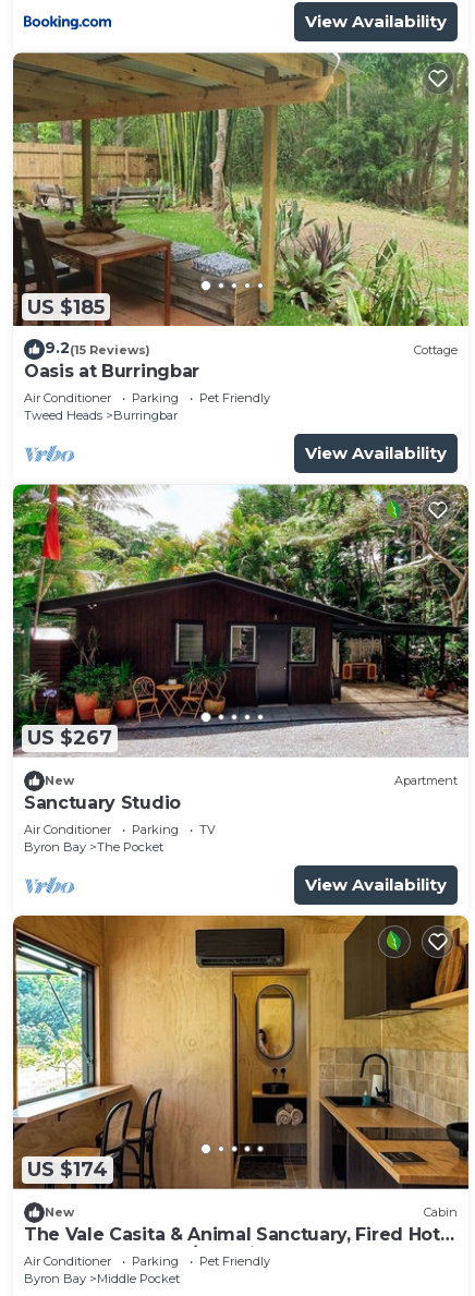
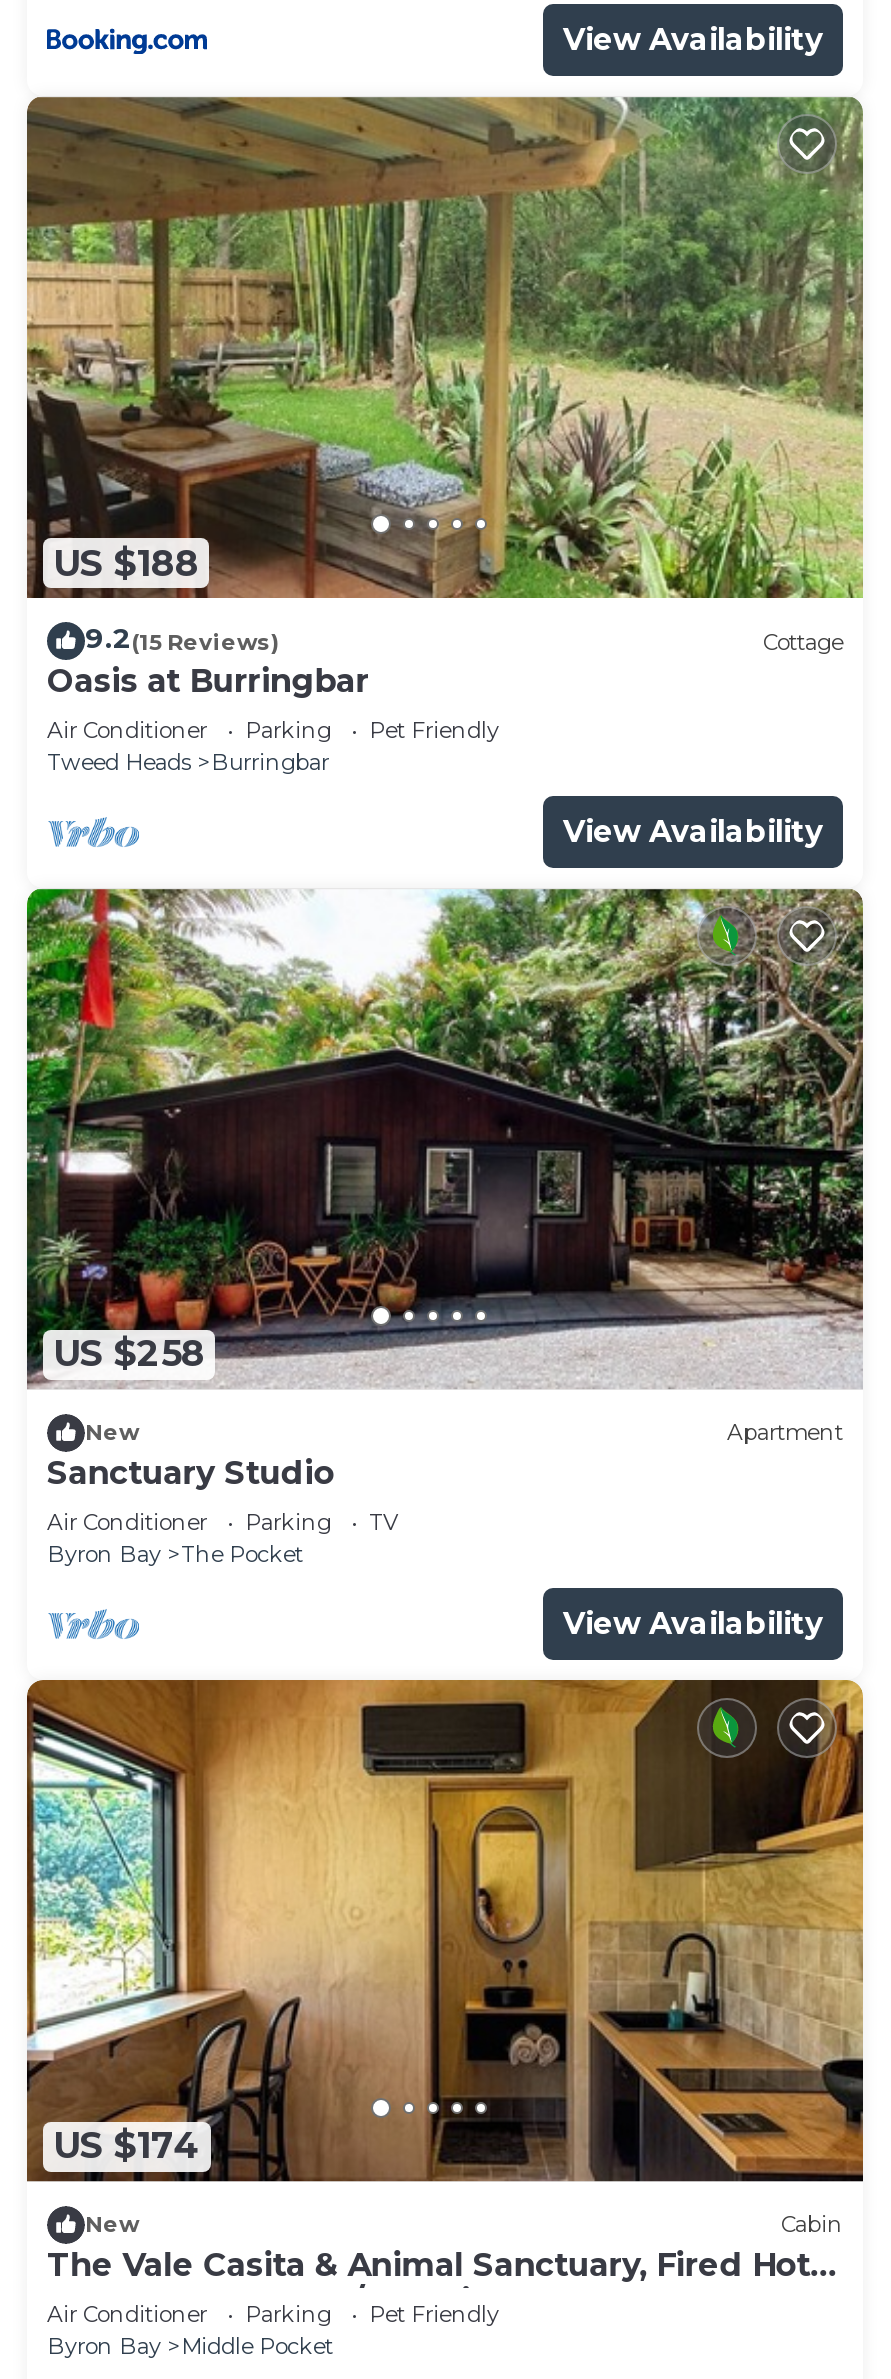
[27,295,105,319] US $185 -> [53,541,199,585] US $188
[27,726,112,750] US $267 -> [53,1333,205,1377] US $258

